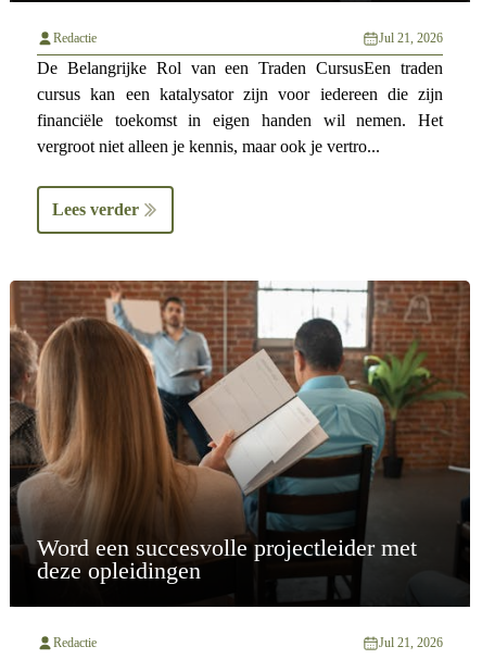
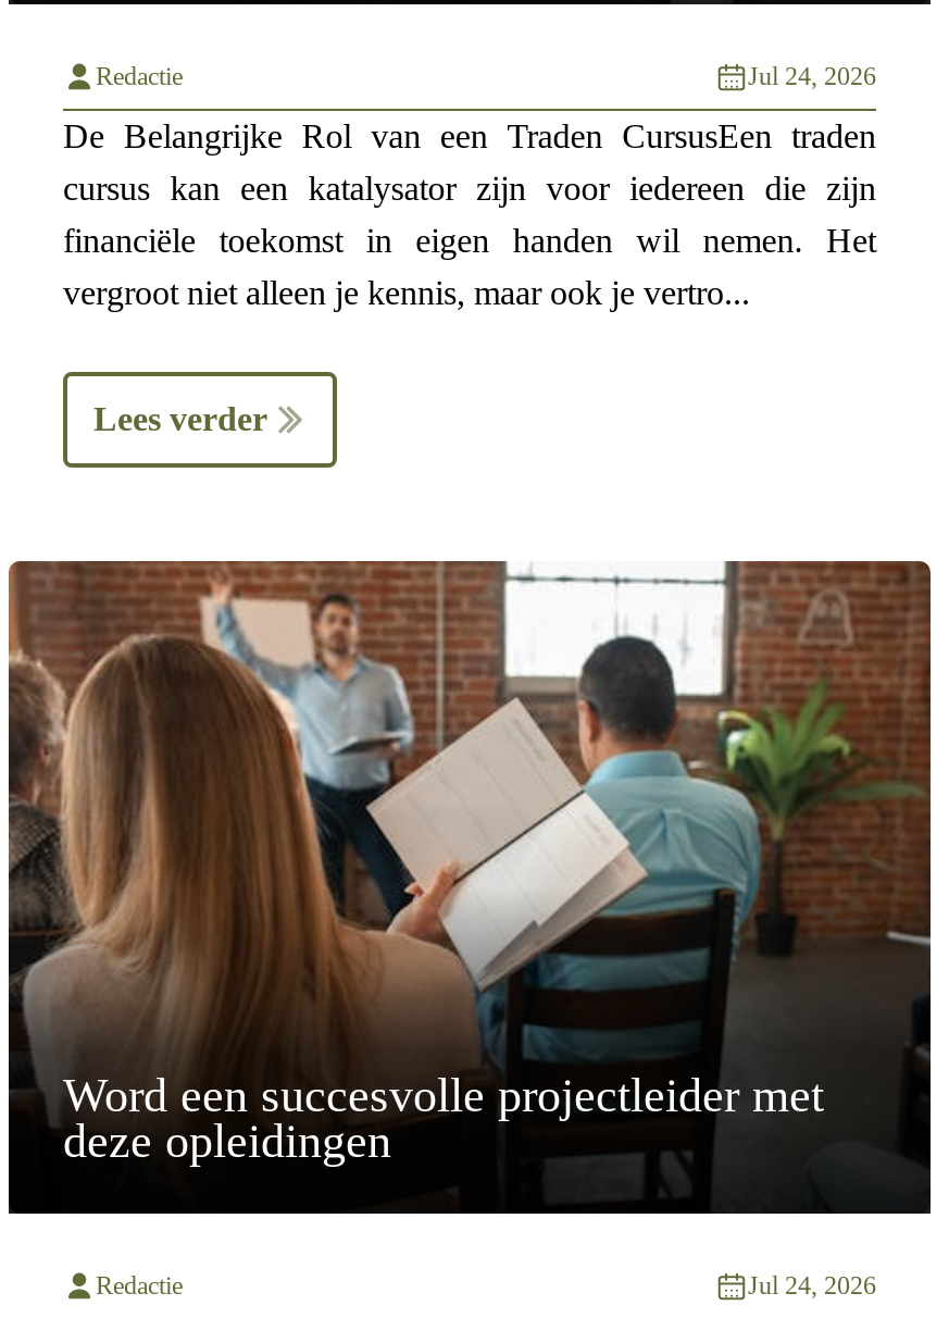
[379,31,443,46] Jul 21, 2026 -> [748,62,876,92] Jul 24, 2026
[379,635,443,651] Jul 21, 2026 -> [748,1271,876,1301] Jul 24, 2026

